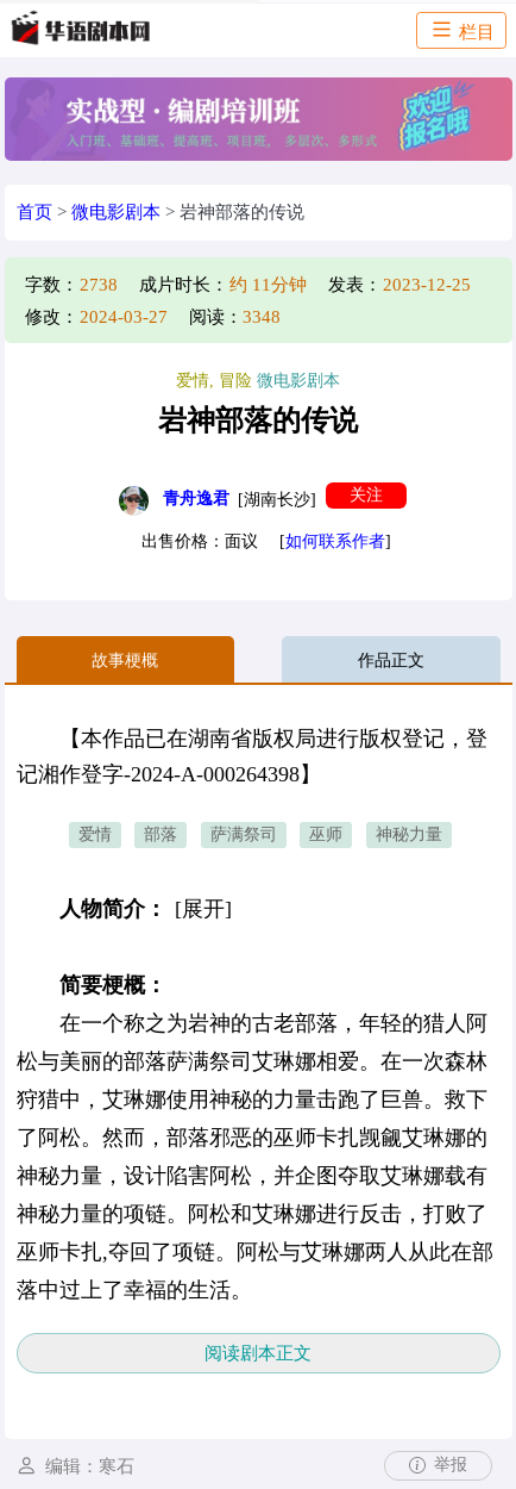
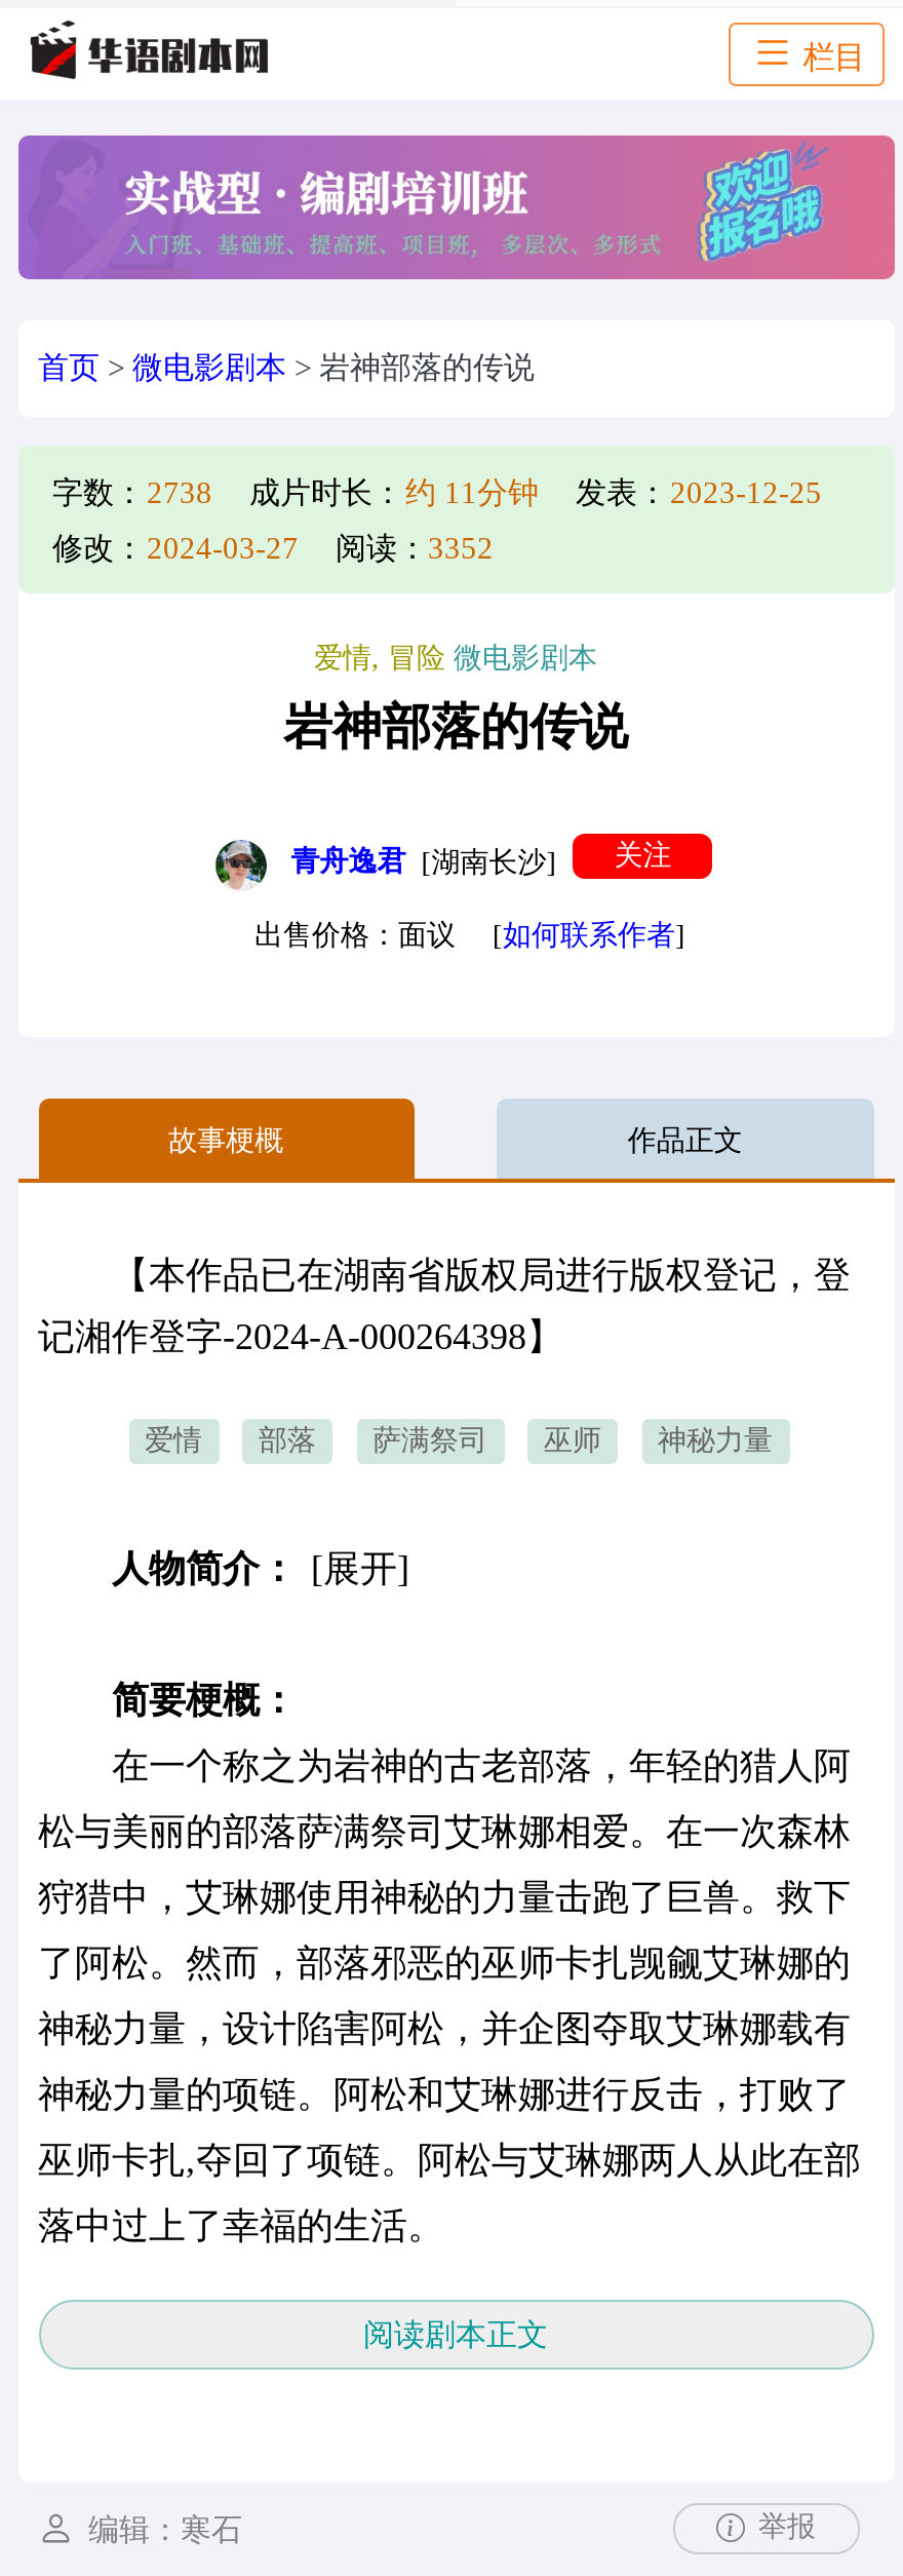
[24,307,280,326] 修改：2024-03-27 阅读：3348 -> [52,531,494,564] 修改：2024-03-27 阅读：3352

